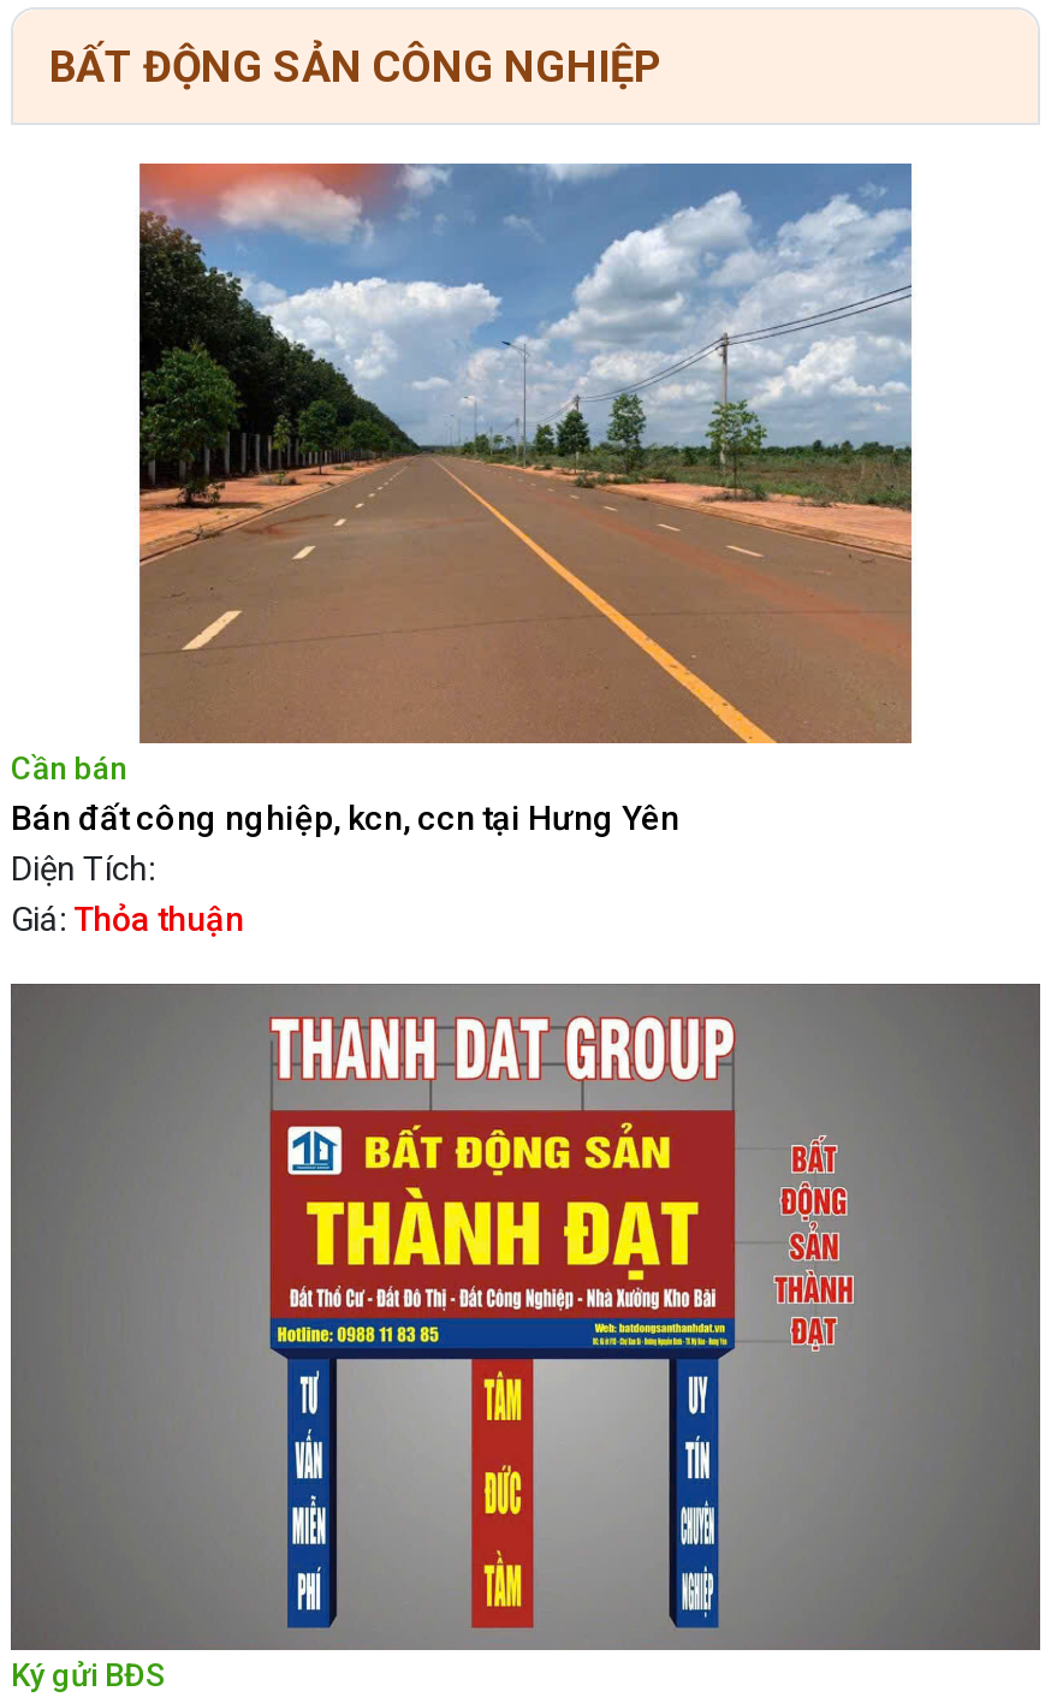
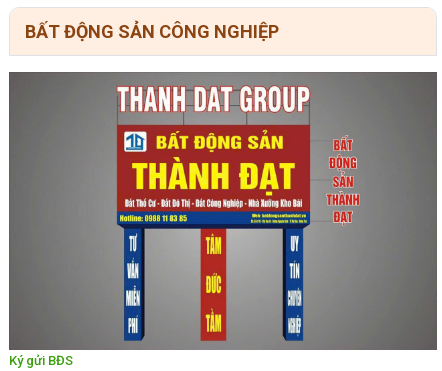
[11,161,915,938] [image] | Cần bán | Bán đất công nghiệp, kcn, ccn tại Hưng Yên | Diện Tích: | Giá: Thỏa thuận -> none

